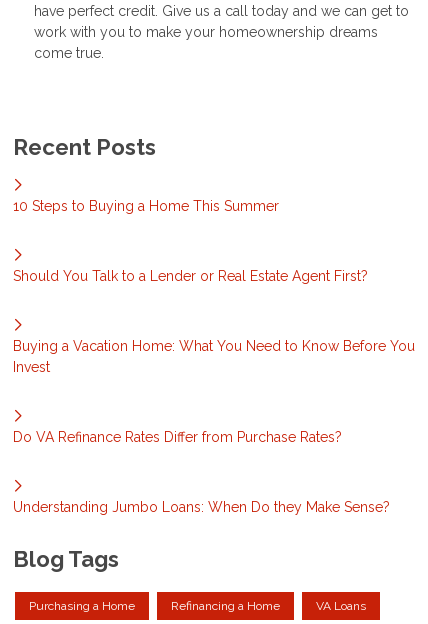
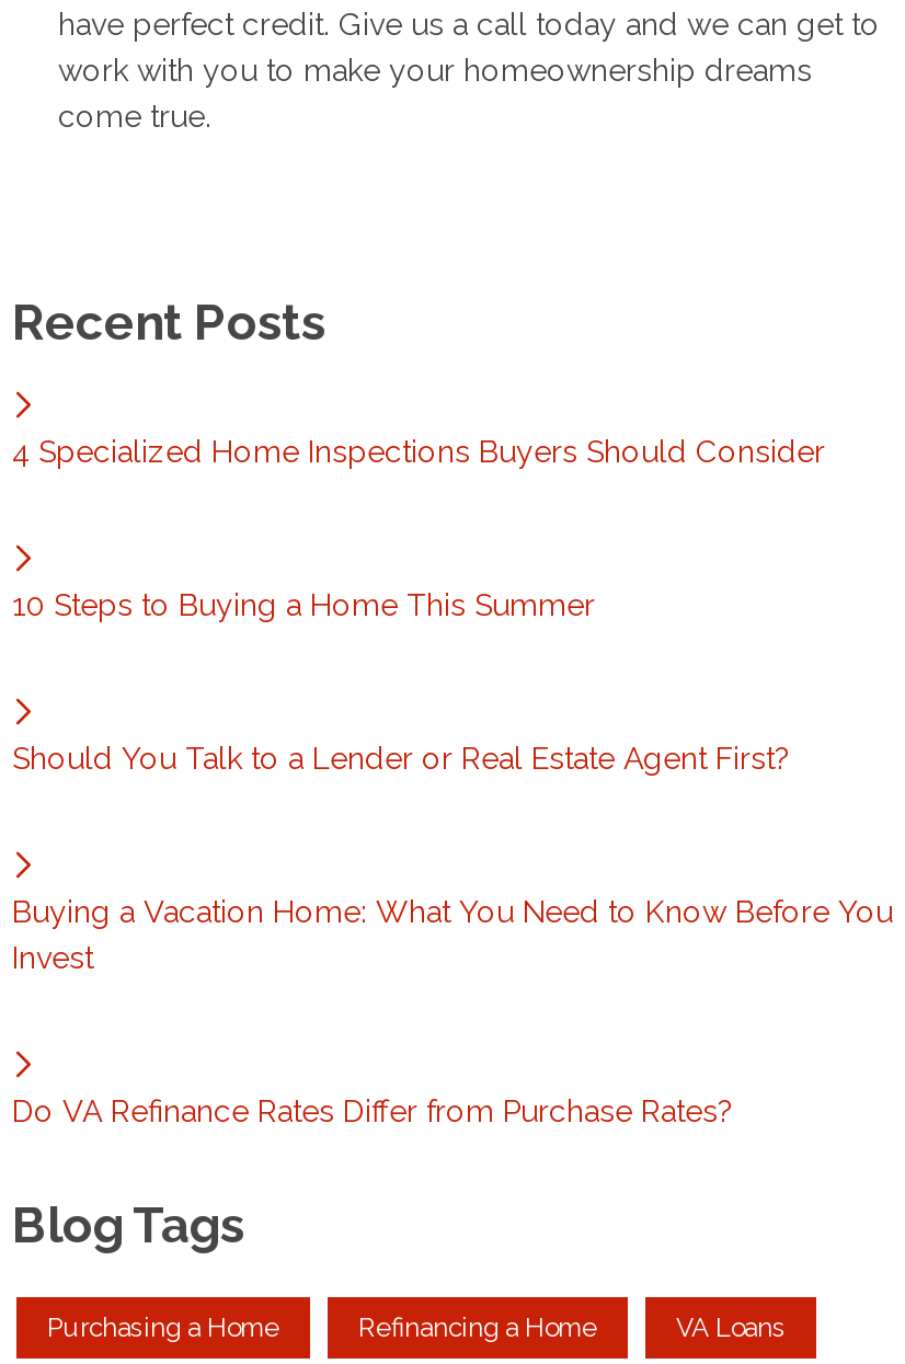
none -> [12,435,825,470] 4 Specialized Home Inspections Buyers Should Consider
moved [13,198,415,445] -> [12,588,893,1129]: 10 Steps to Buying a Home This Summer | Should You Talk to a Lender or Real Estate Agent First? | Buying a Vacation Home: What You Need to Know Before You | Invest | Do VA Refinance Rates Differ from Purchase Rates?
[13,499,390,515] Understanding Jumbo Loans: When Do they Make Sense? -> none

